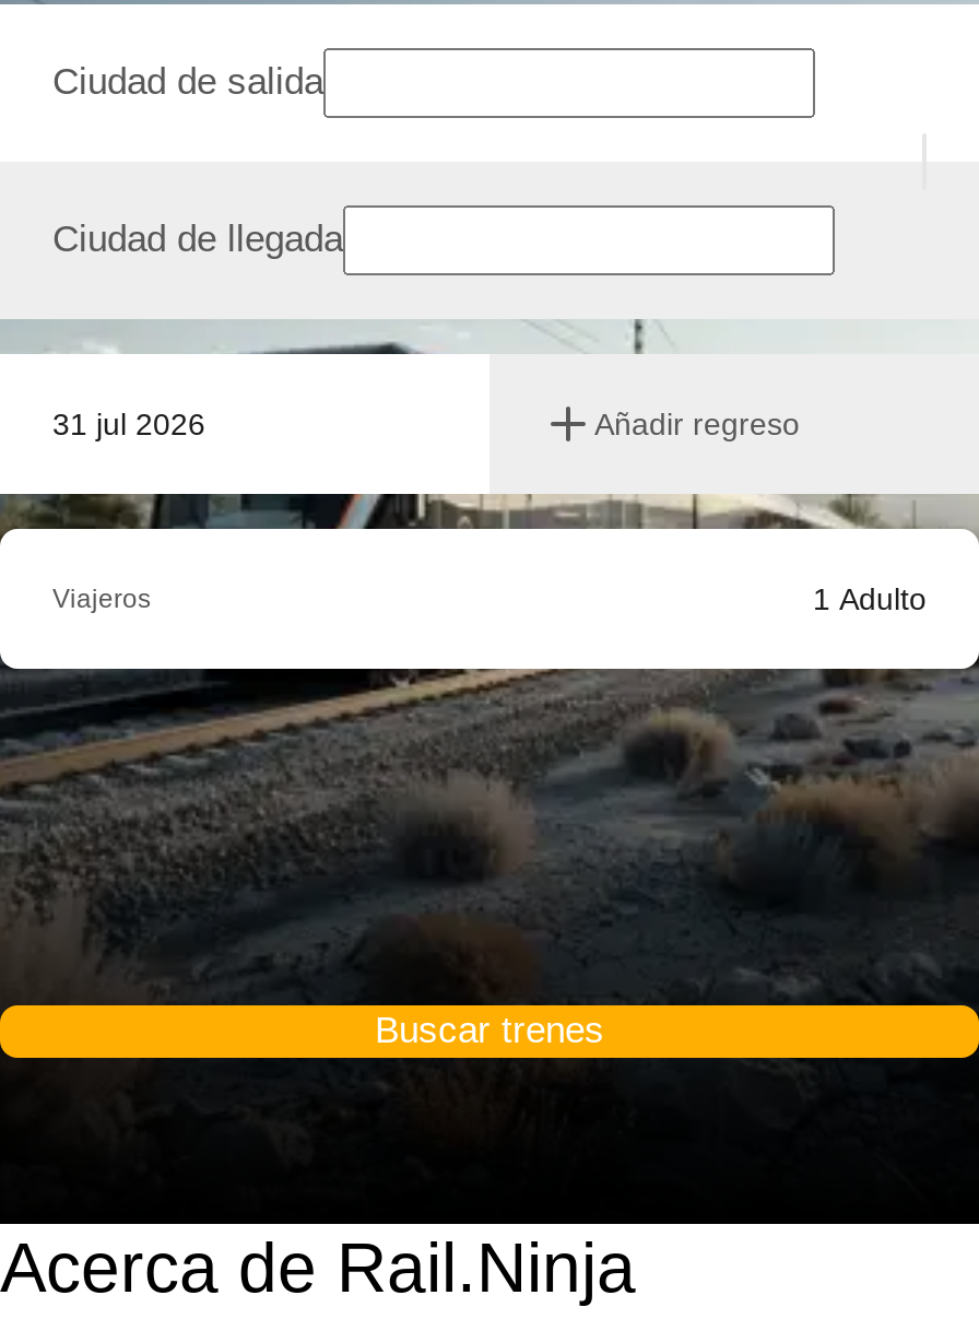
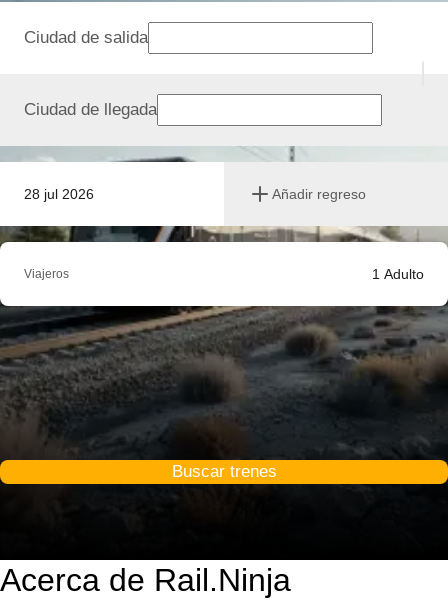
[52,407,205,441] 31 jul 2026 -> [24,186,94,202] 28 jul 2026

